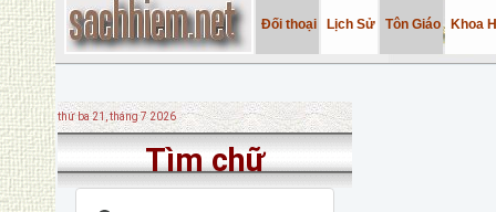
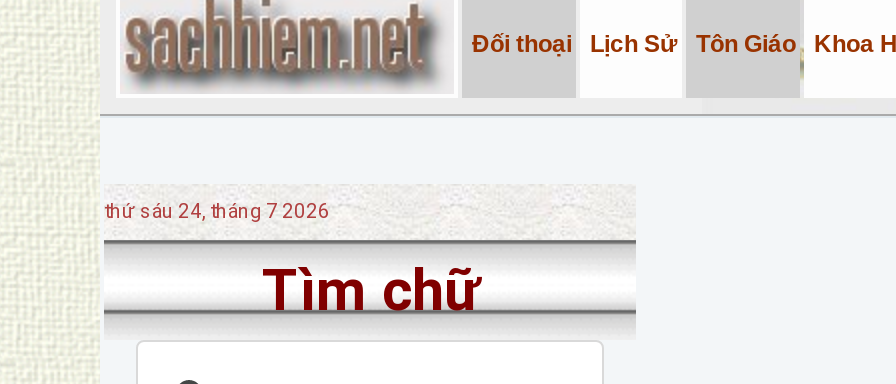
[58,110,176,123] thứ ba 21, tháng 7 2026 -> [104,200,330,222] thứ sáu 24, tháng 7 2026

